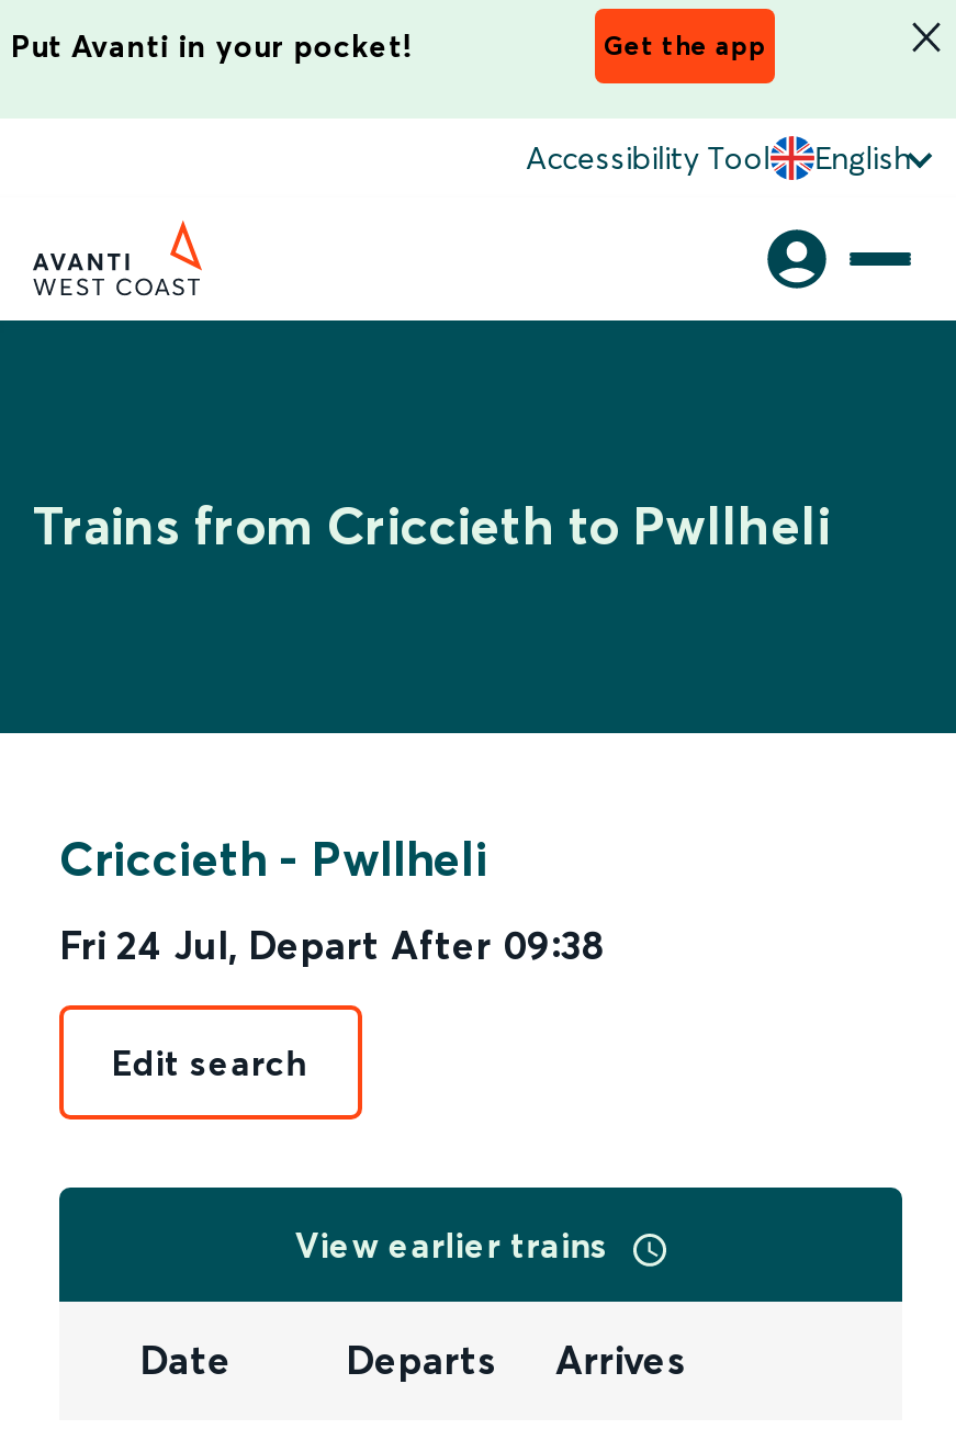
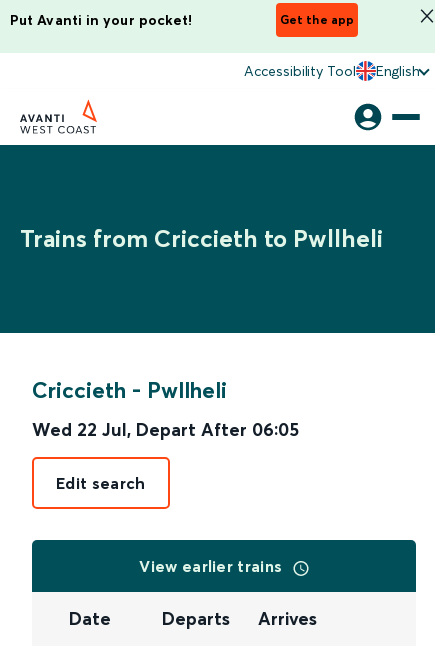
[59,920,606,970] Fri 24 Jul, Depart After 09:38 -> [32,418,299,441] Wed 22 Jul, Depart After 06:05

